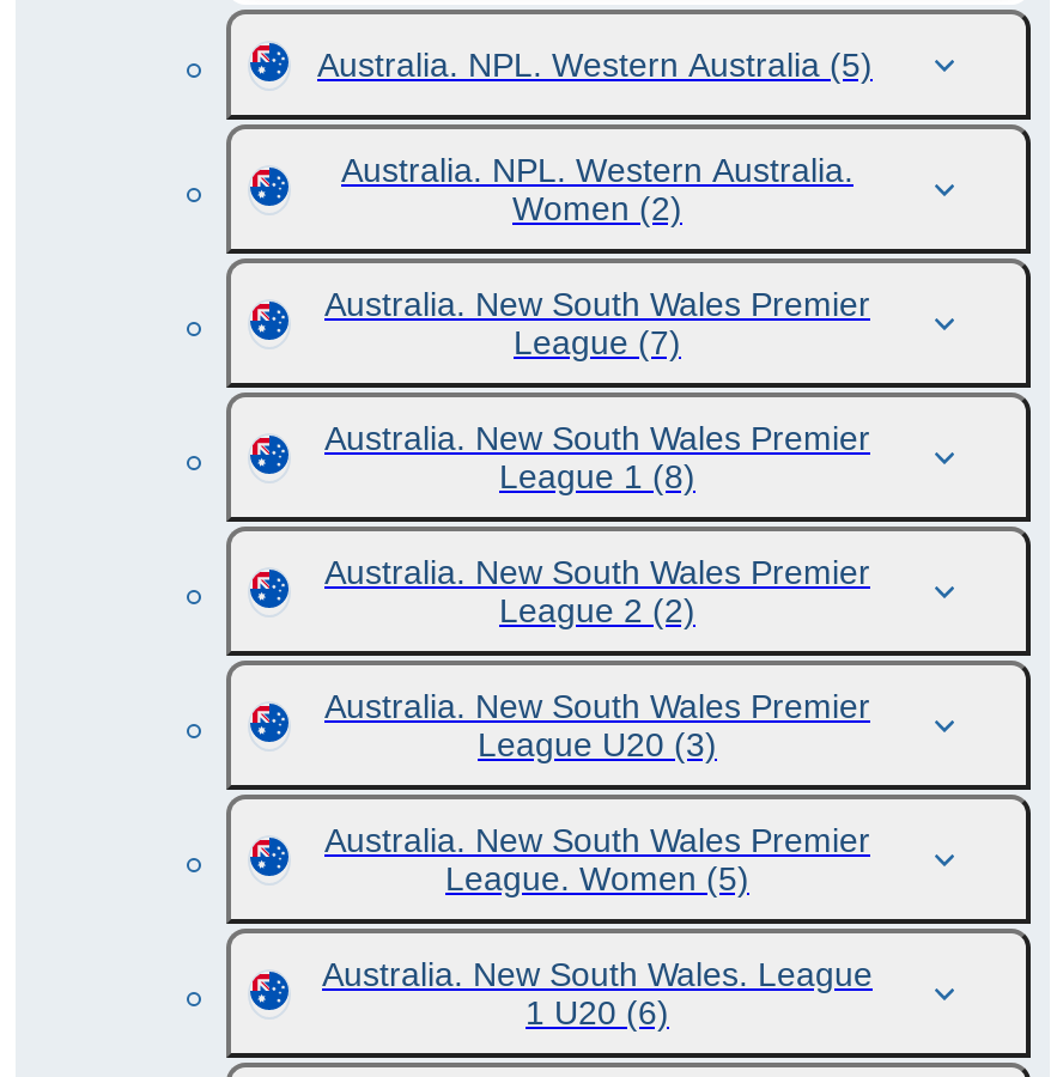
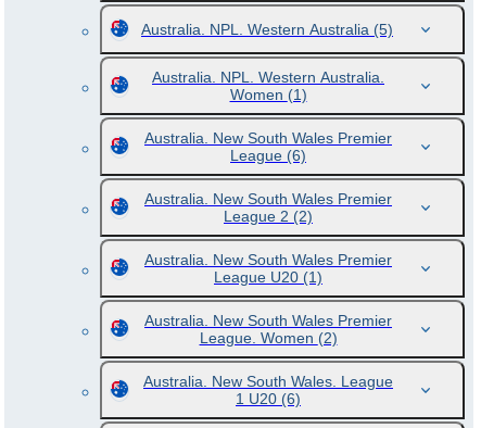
[512,189,682,227] Women (2) -> [230,86,307,103] Women (1)
[324,323,870,495] League (7) | Australia. New South Wales Premier | League 1 (8) -> [230,147,306,164] League (6)
[478,725,717,763] League U20 (3) -> [214,268,322,286] League U20 (1)
[445,859,749,898] League. Women (5) -> [199,329,337,347] League. Women (2)

